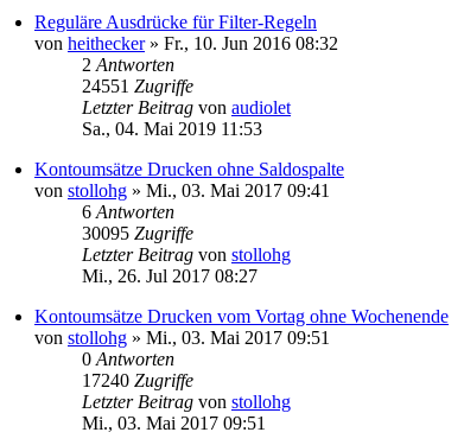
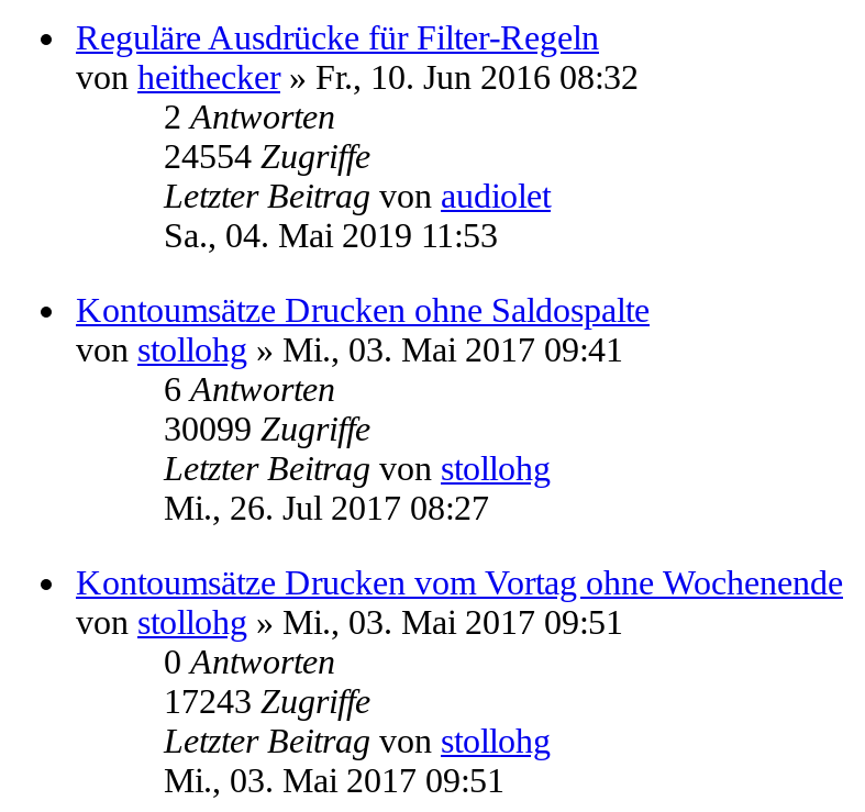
[82,76,193,96] 24551 Zugriffe -> [164,137,370,174] 24554 Zugriffe
[82,223,193,243] 30095 Zugriffe -> [164,410,370,447] 30099 Zugriffe
[82,370,193,390] 17240 Zugriffe -> [164,682,370,719] 17243 Zugriffe

